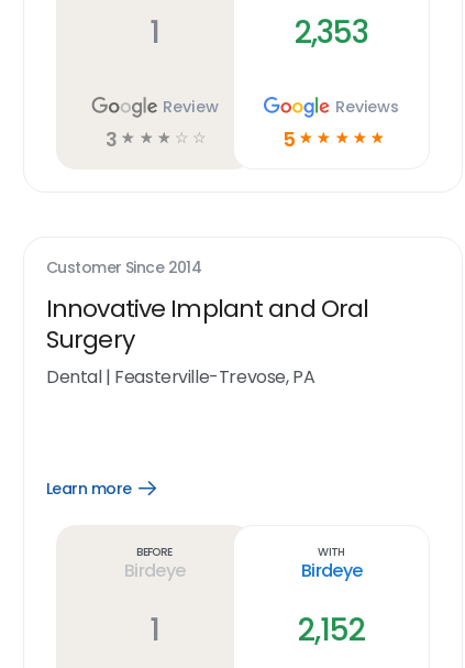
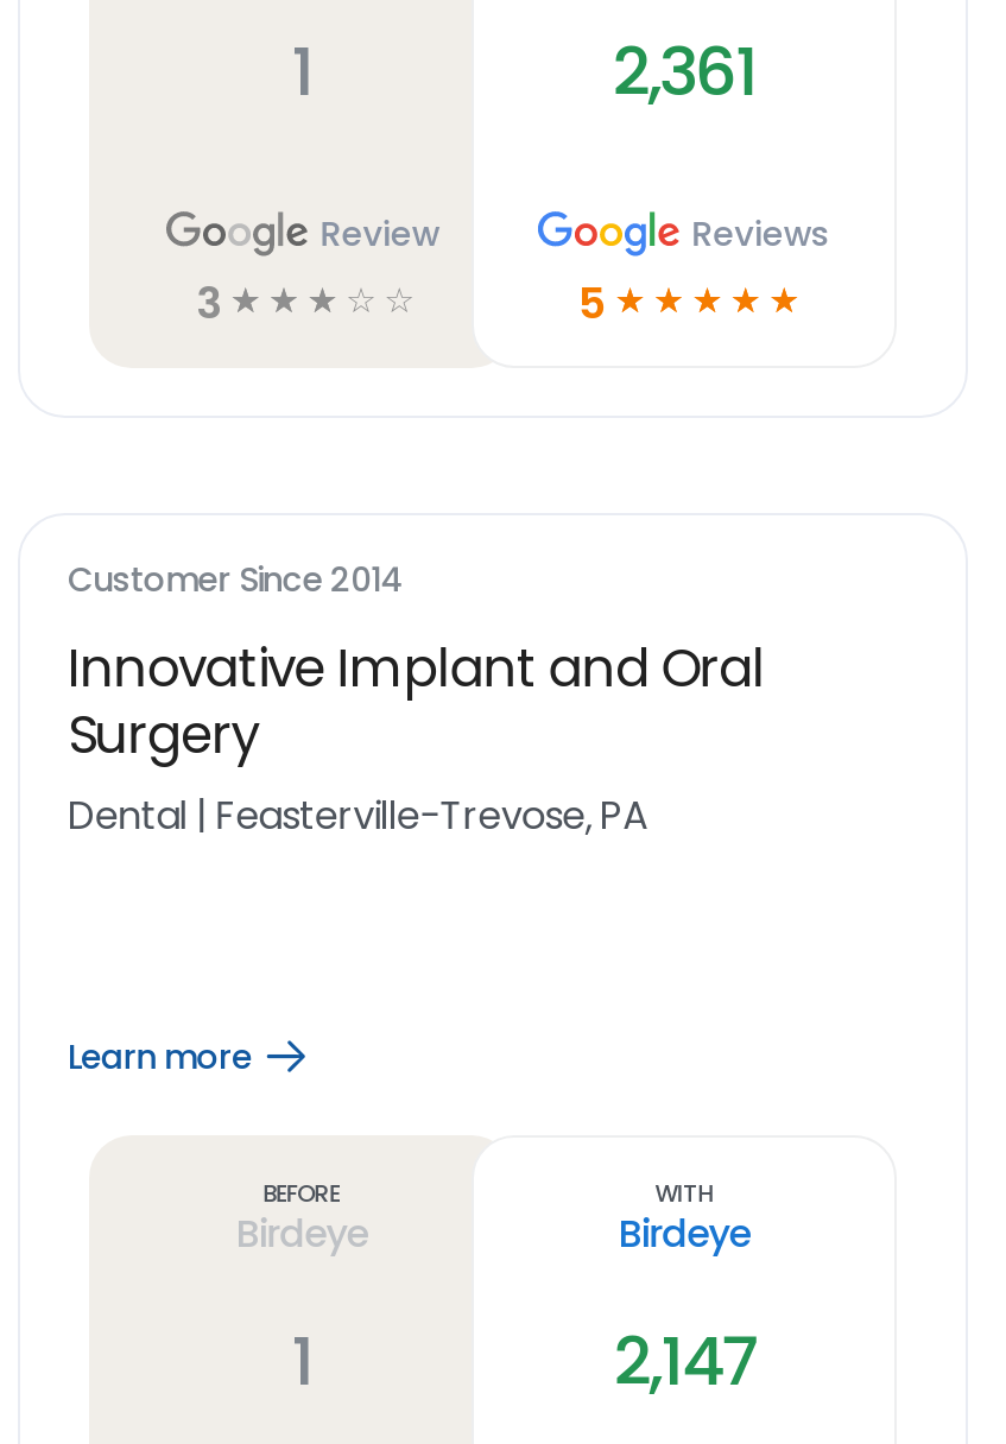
[294,10,368,53] 2,353 -> [612,25,756,118] 2,361
[298,608,365,651] 2,152 -> [614,1315,755,1407] 2,147

